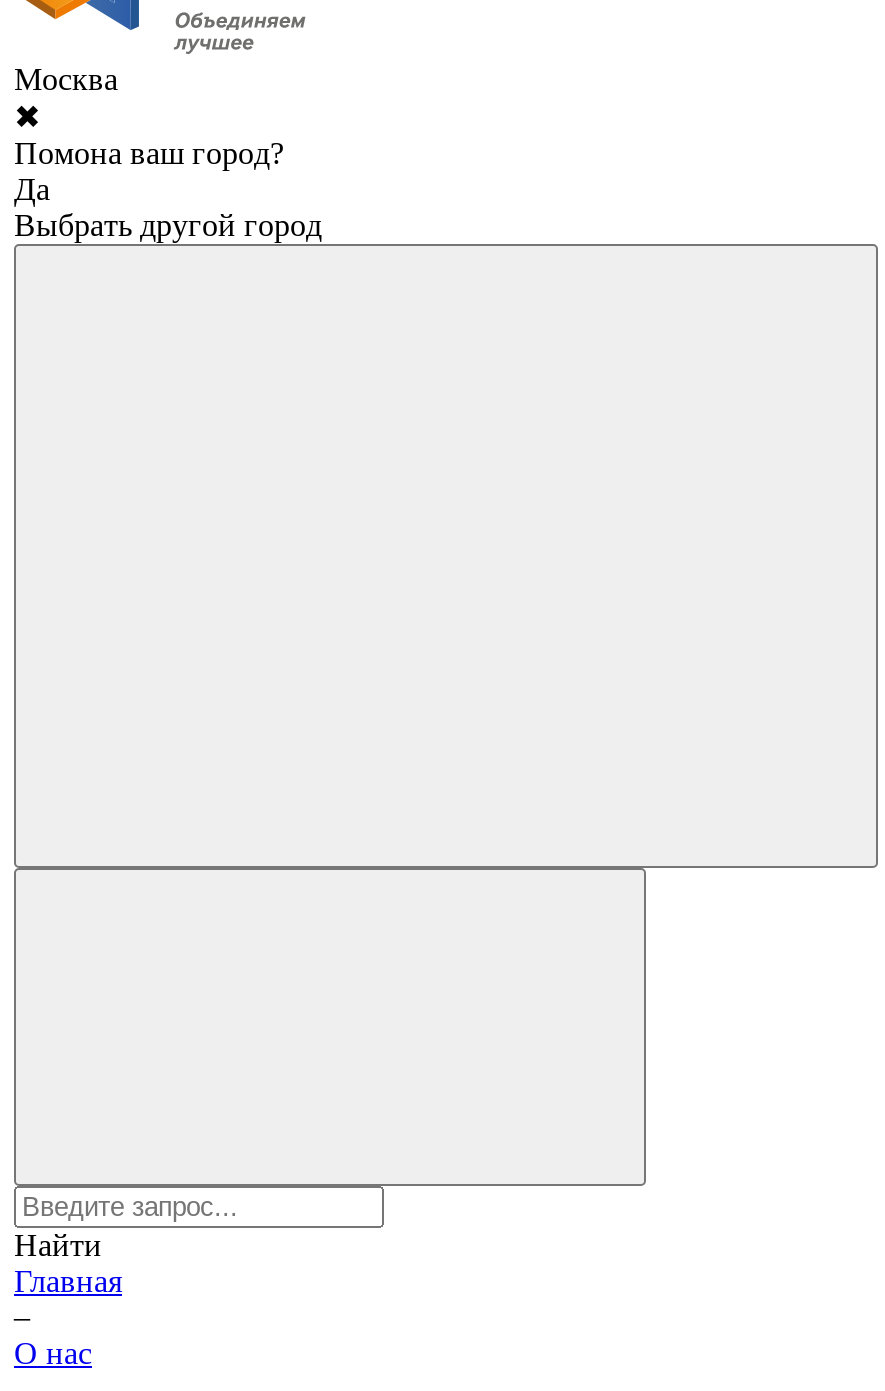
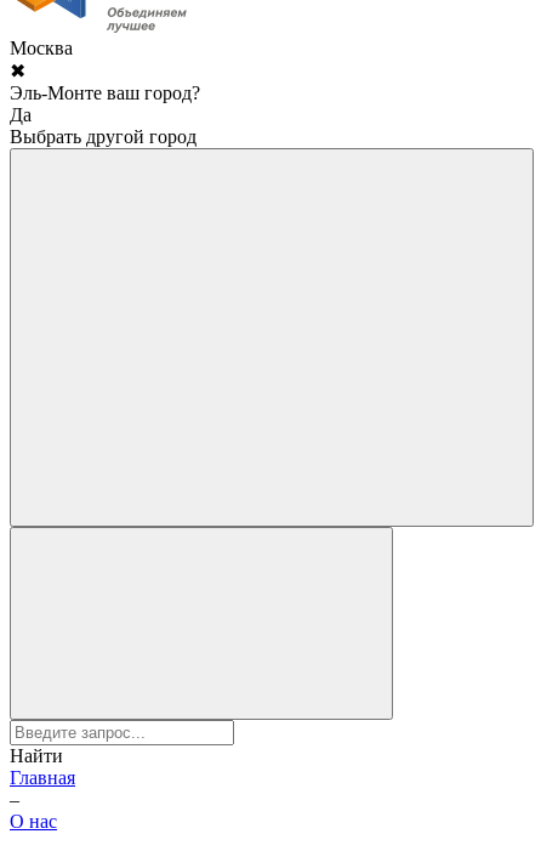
[14,136,284,170] Помона ваш город? -> [10,83,200,103] Эль-Монте ваш город?

